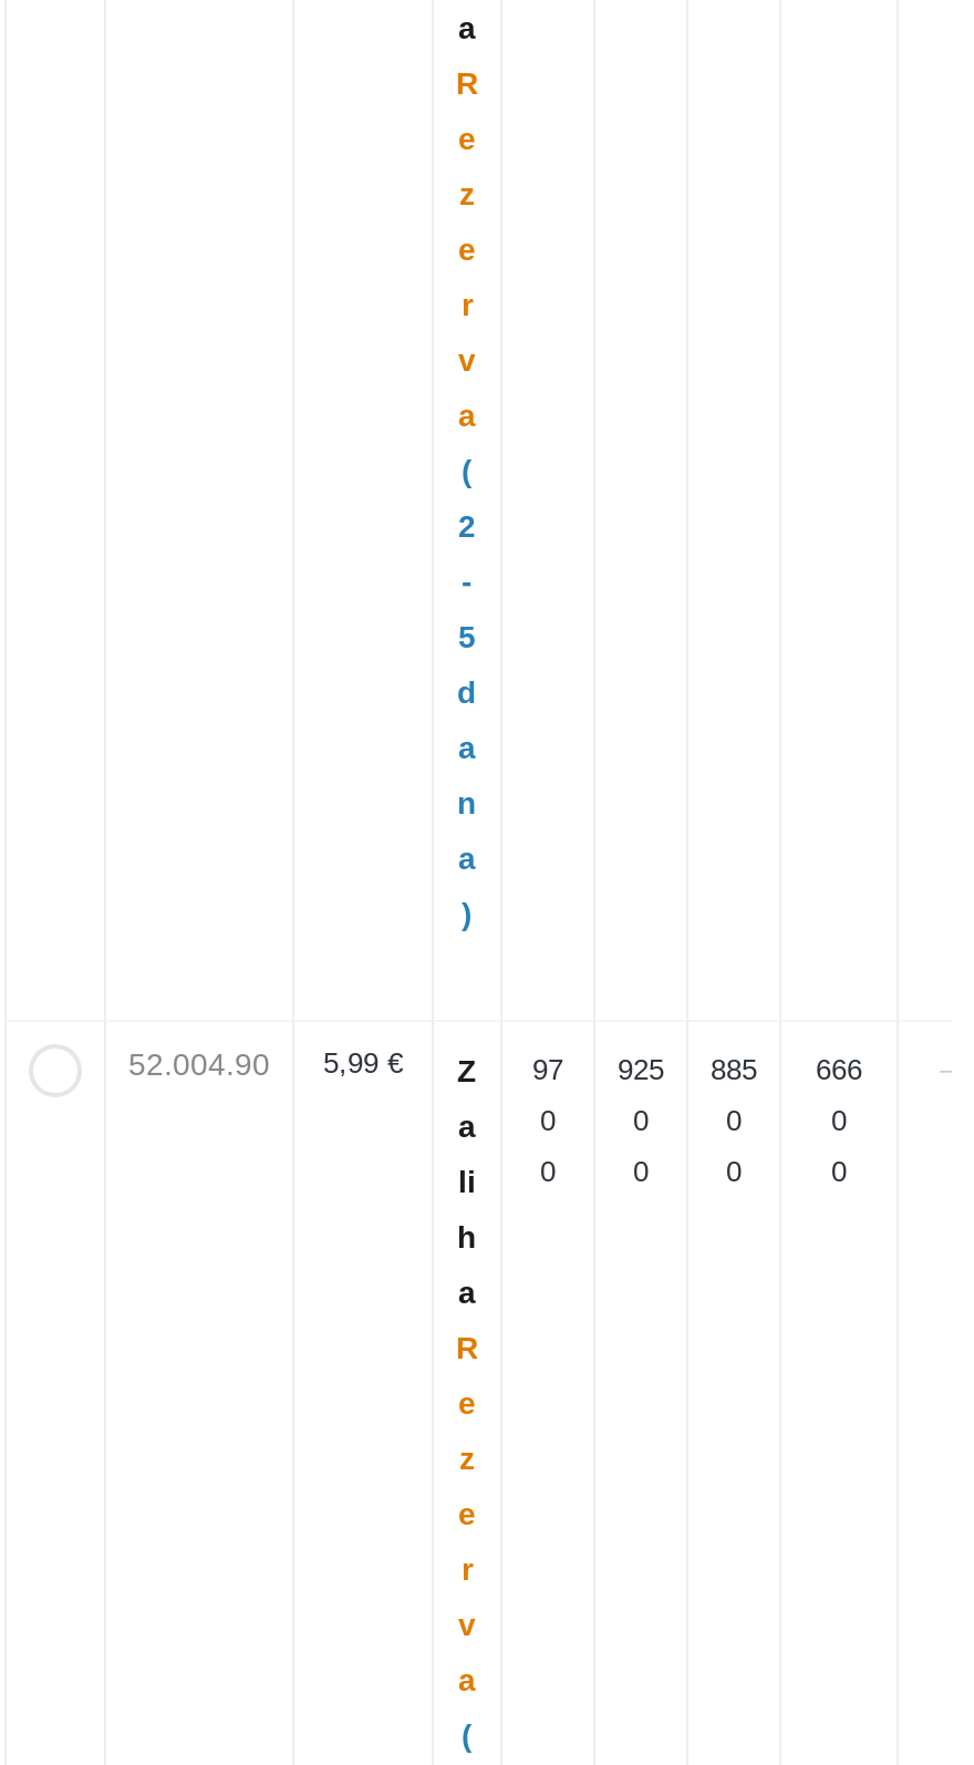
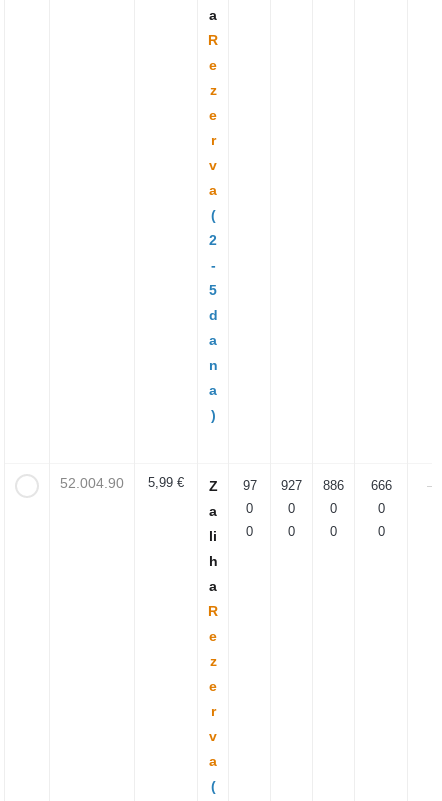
[618,1053,664,1086] 925 -> [281,478,302,493] 927
[711,1053,757,1086] 885 -> [323,478,344,493] 886

